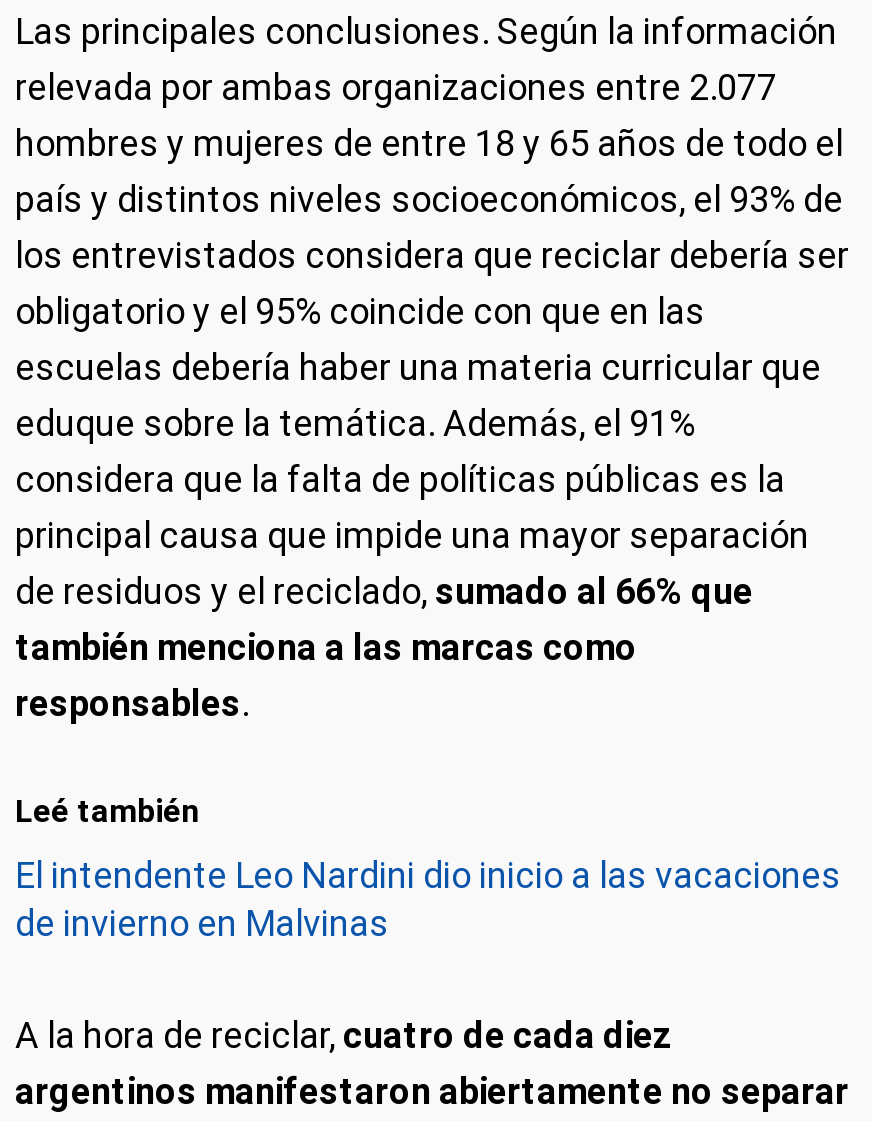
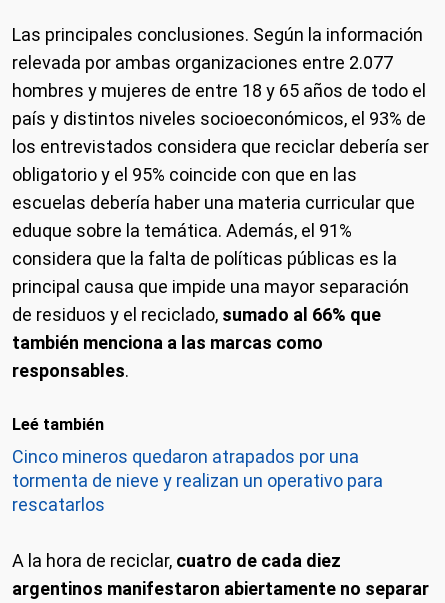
[15,855,841,945] El intendente Leo Nardini dio inicio a las vacaciones | de invierno en Malvinas -> [12,446,383,515] Cinco mineros quedaron atrapados por una | tormenta de nieve y realizan un operativo para | rescatarlos

